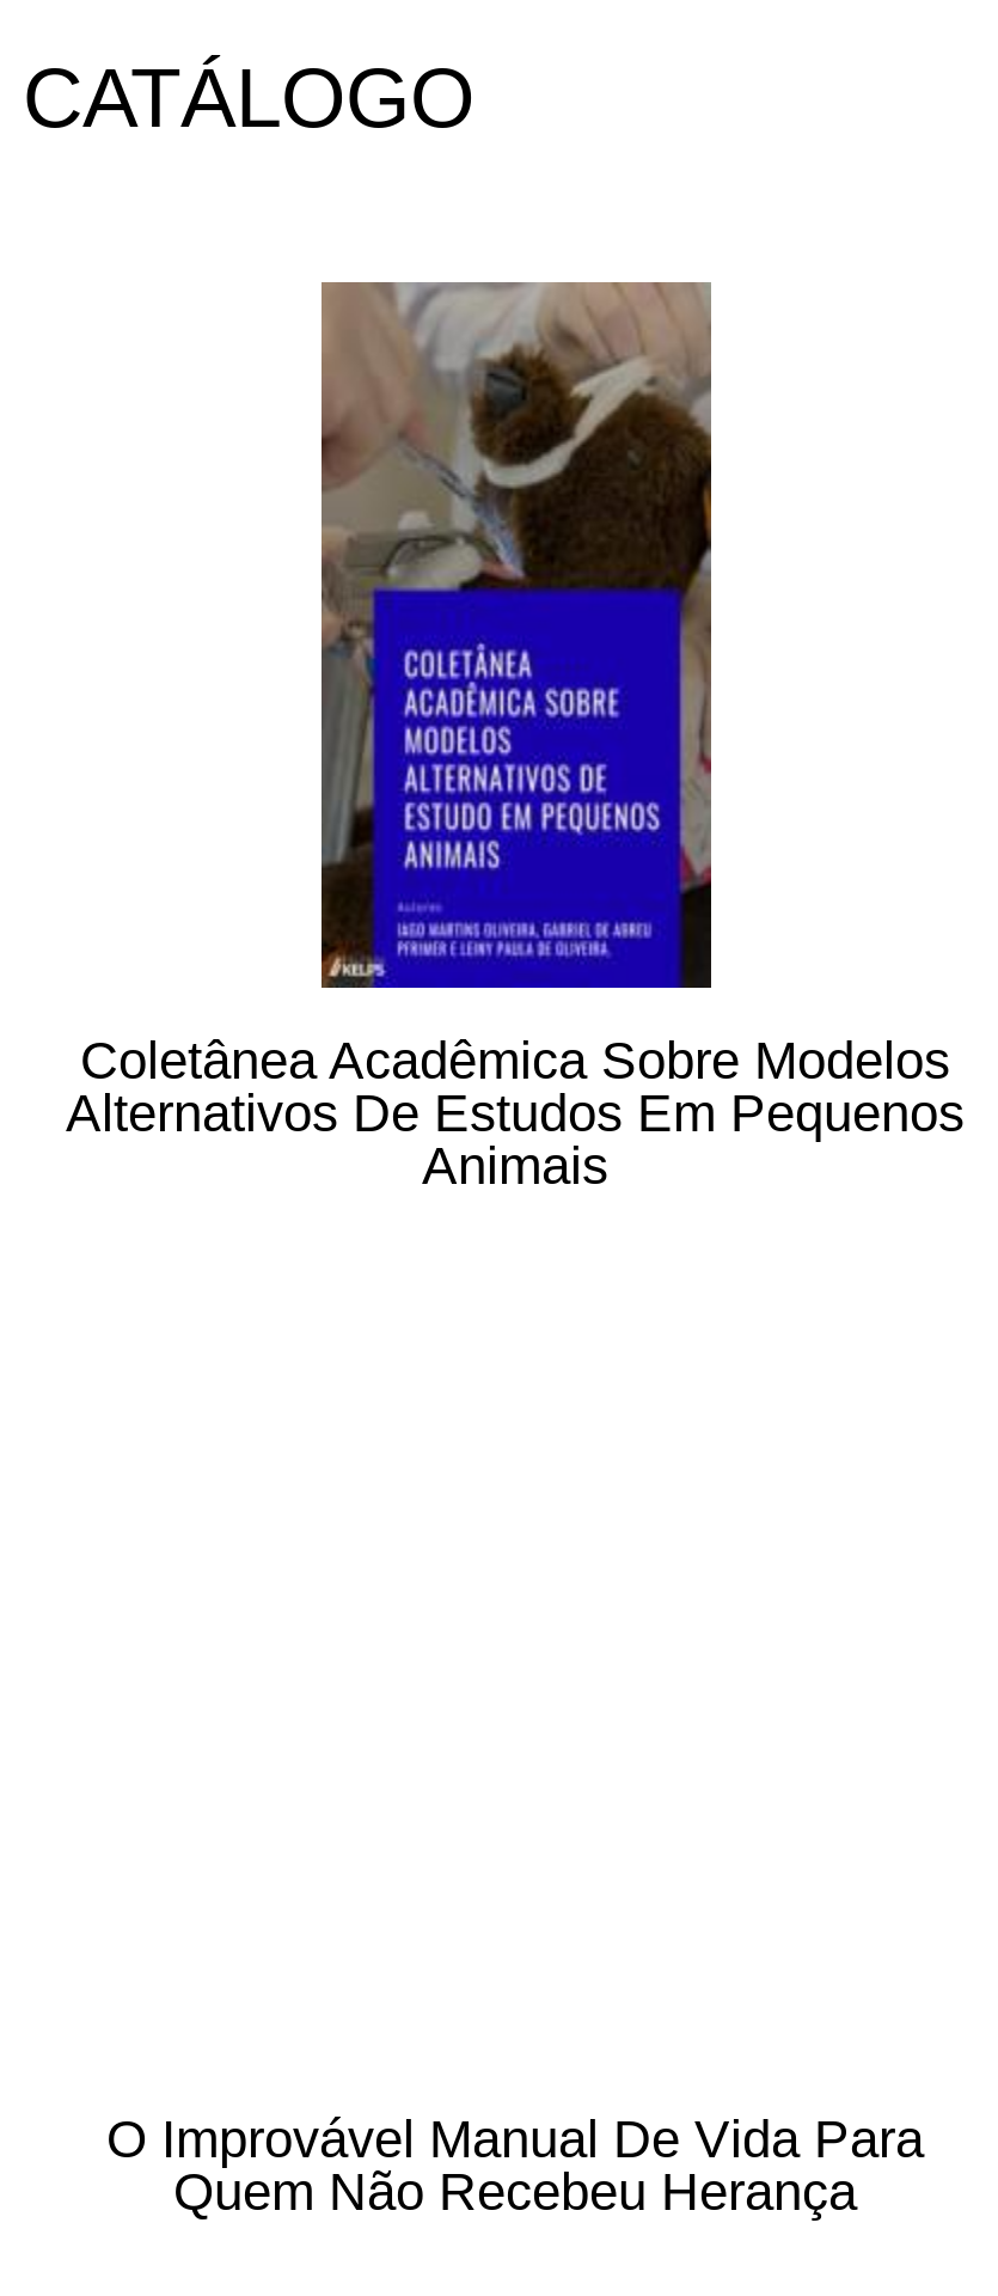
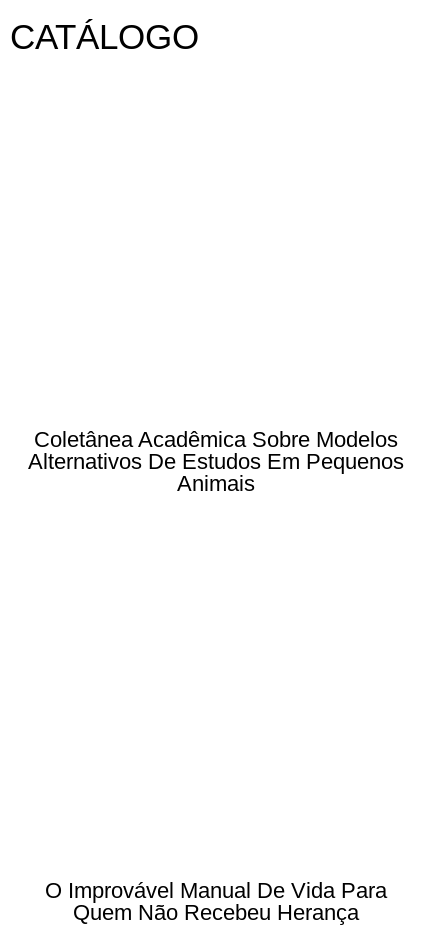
[319,280,714,990] [image] -> none

